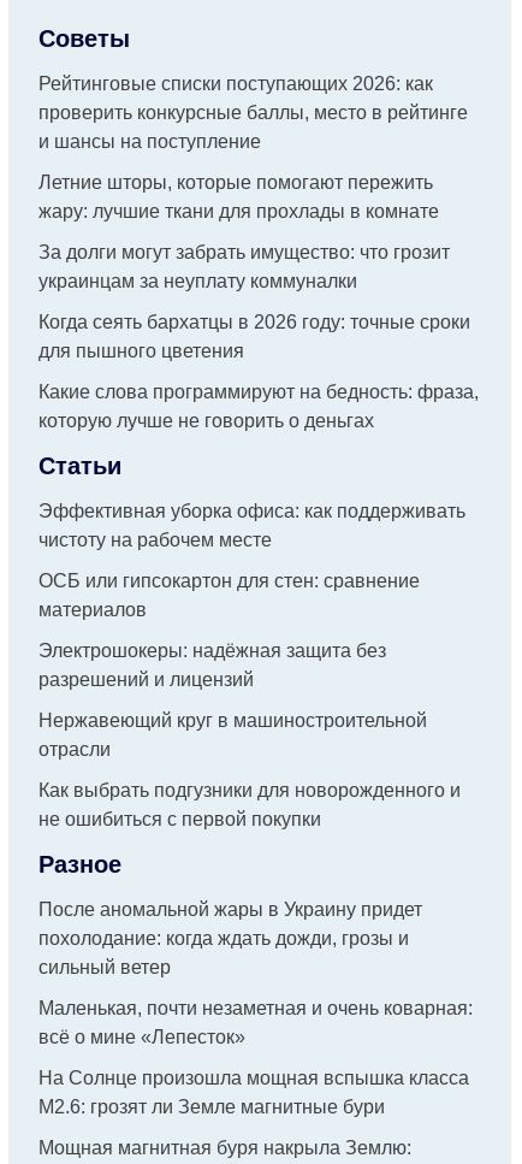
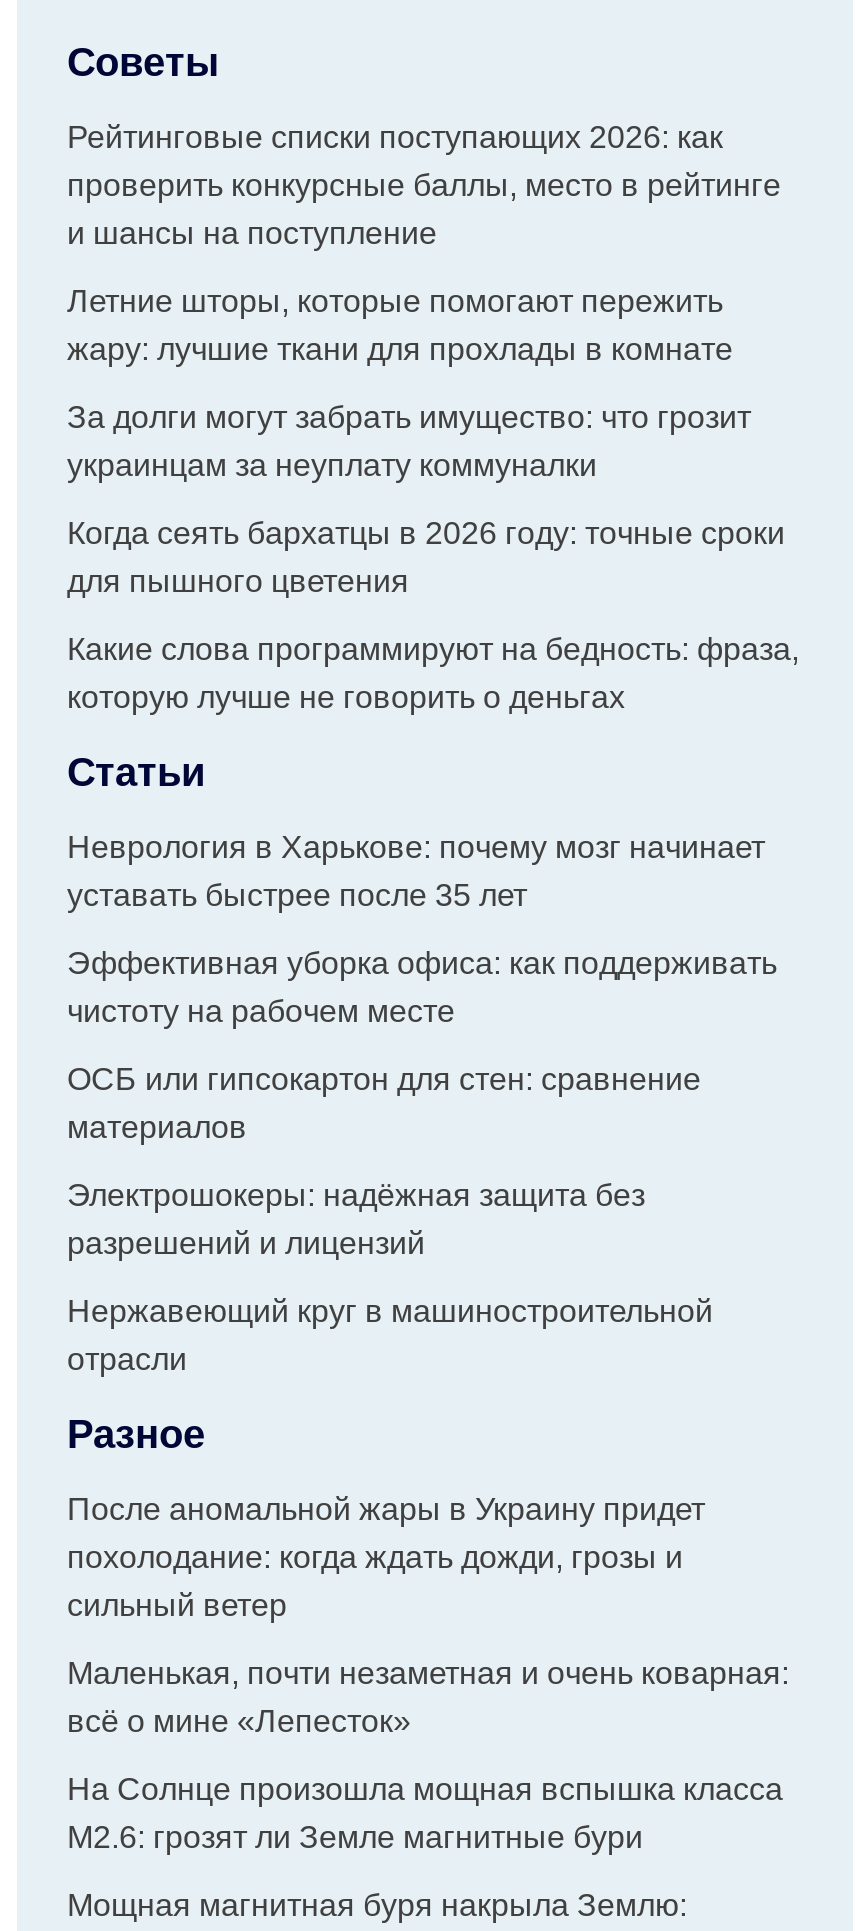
none -> [67,830,765,912] Неврология в Харькове: почему мозг начинает | уставать быстрее после 35 лет
moved [38,500,465,759] -> [67,946,777,1376]: Эффективная уборка офиса: как поддерживать | чистоту на рабочем месте | ОСБ или гипсокартон для стен: сравнение | материалов | Электрошокеры: надёжная защита без | разрешений и лицензий | Нержавеющий круг в машиностроительной | отрасли
[38,780,461,829] Как выбрать подгузники для новорожденного и | не ошибиться с первой покупки -> none

